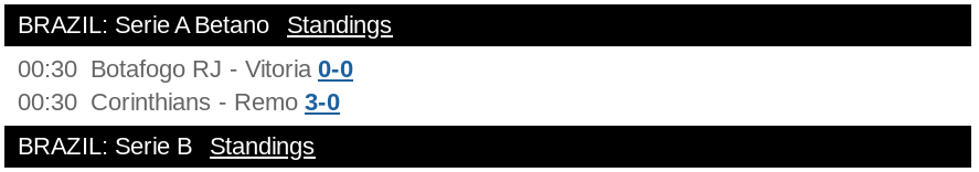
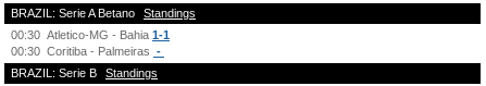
[18,55,353,115] 00:30 Botafogo RJ - Vitoria 0-0 | 00:30 Corinthians - Remo 3-0 -> [11,28,170,58] 00:30 Atletico-MG - Bahia 1-1 | 00:30 Coritiba - Palmeiras -

